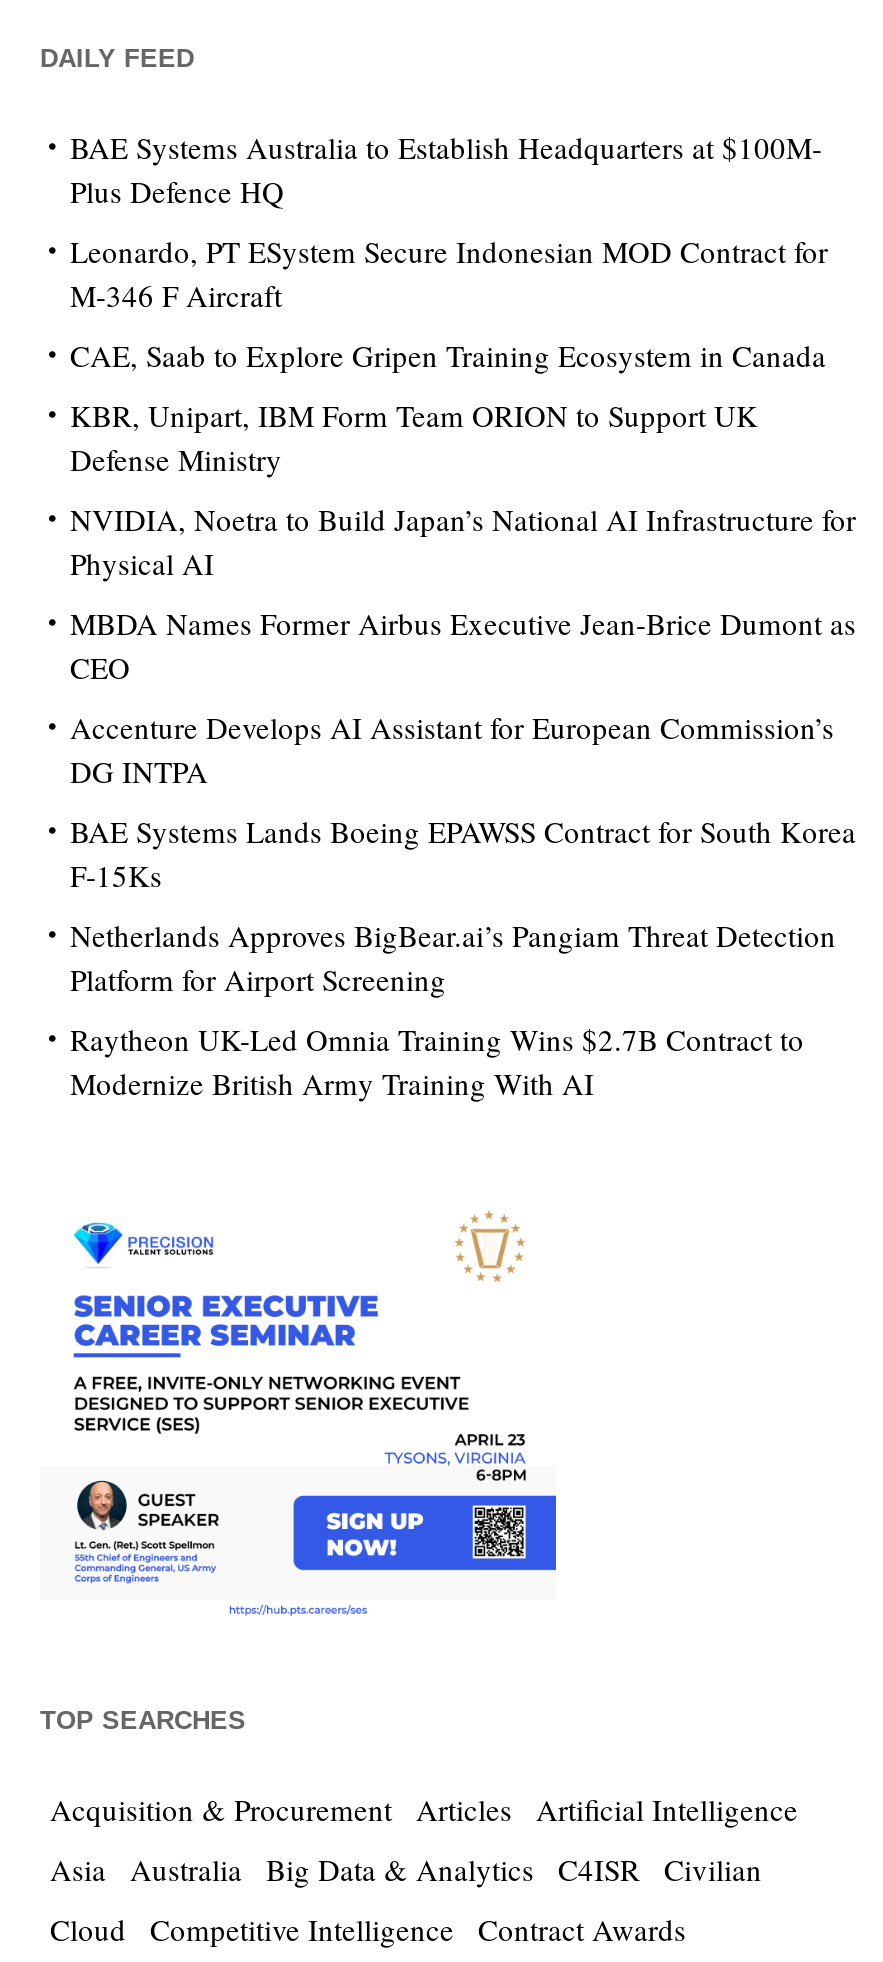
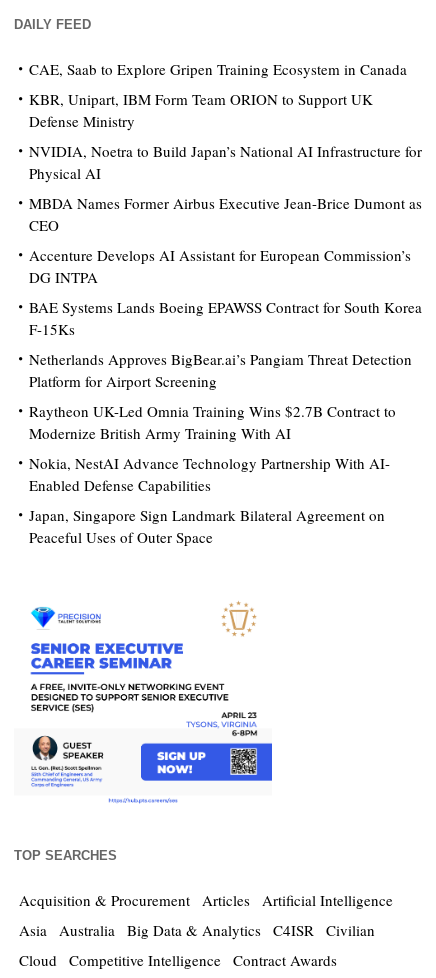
[70,127,828,315] BAE Systems Australia to Establish Headquarters at $100M- | Plus Defence HQ | Leonardo, PT ESystem Secure Indonesian MOD Contract for | M-346 F Aircraft -> none
moved [70,335,856,1103] -> [29,59,422,443]: CAE, Saab to Explore Gripen Training Ecosystem in Canada | KBR, Unipart, IBM Form Team ORION to Support UK | Defense Ministry | ... | Raytheon UK-Led Omnia Training Wins $2.7B Contract to | Modernize British Army Training With AI
none -> [29,453,390,547] Nokia, NestAI Advance Technology Partnership With AI- | Enabled Defense Capabilities | Japan, Singapore Sign Landmark Bilateral Agreement on | Peaceful Uses of Outer Space

